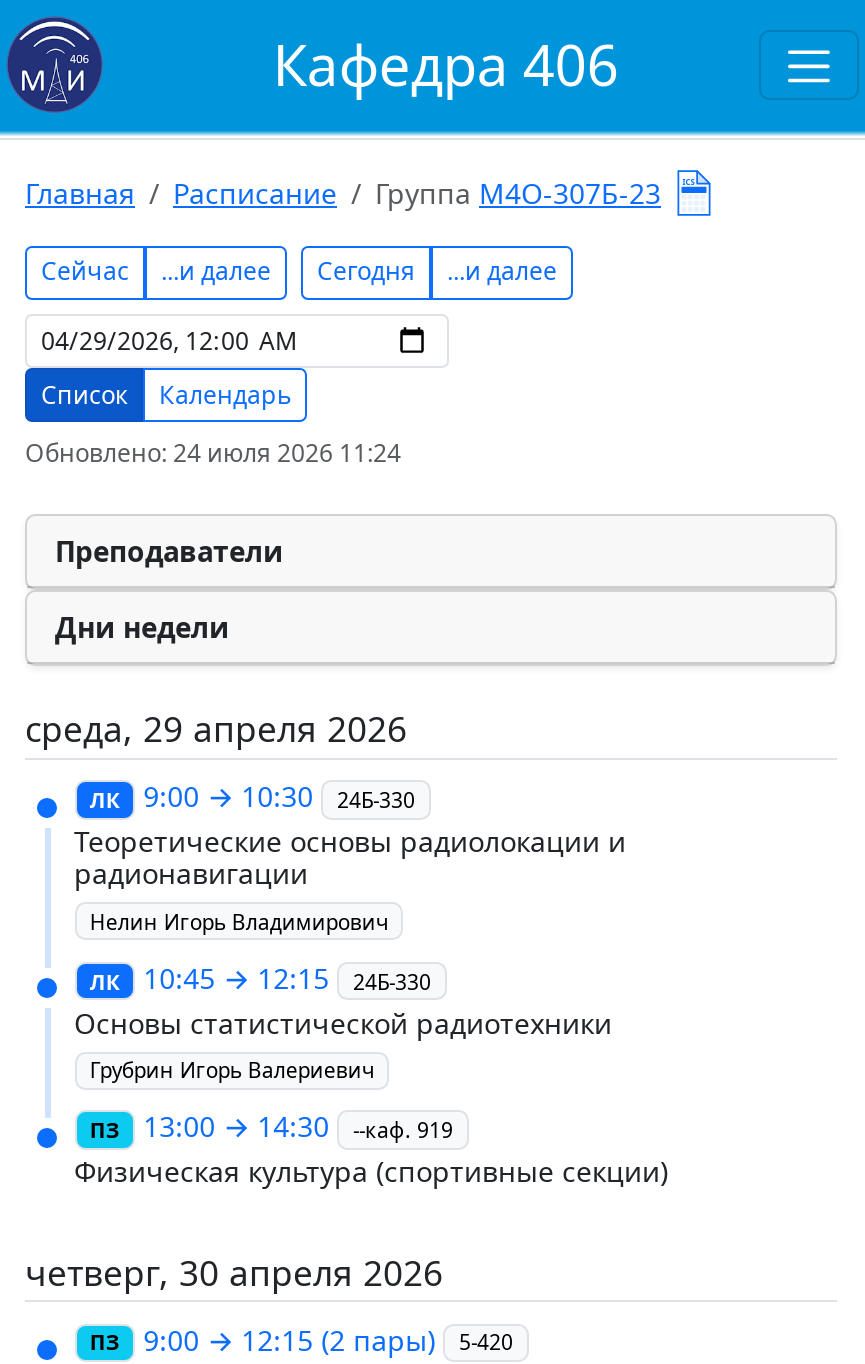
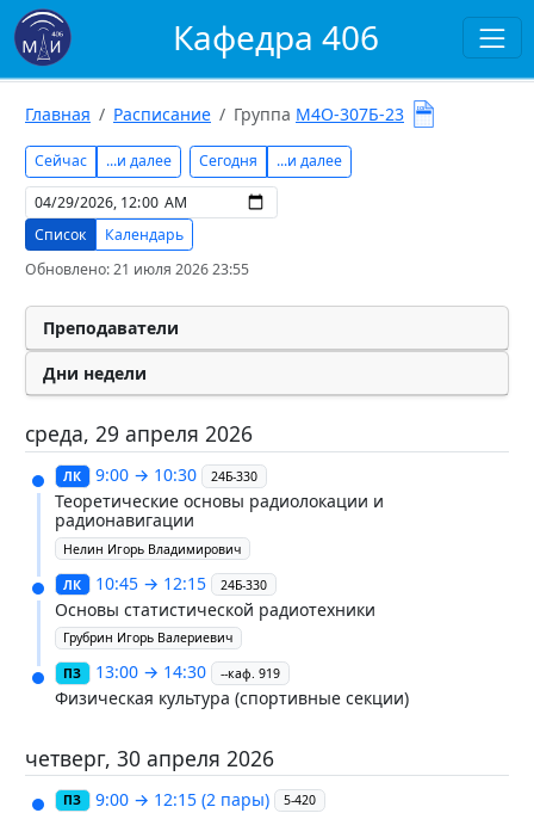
[25,437,401,471] Обновлено: 24 июля 2026 11:24 -> [25,260,249,280] Обновлено: 21 июля 2026 23:55

